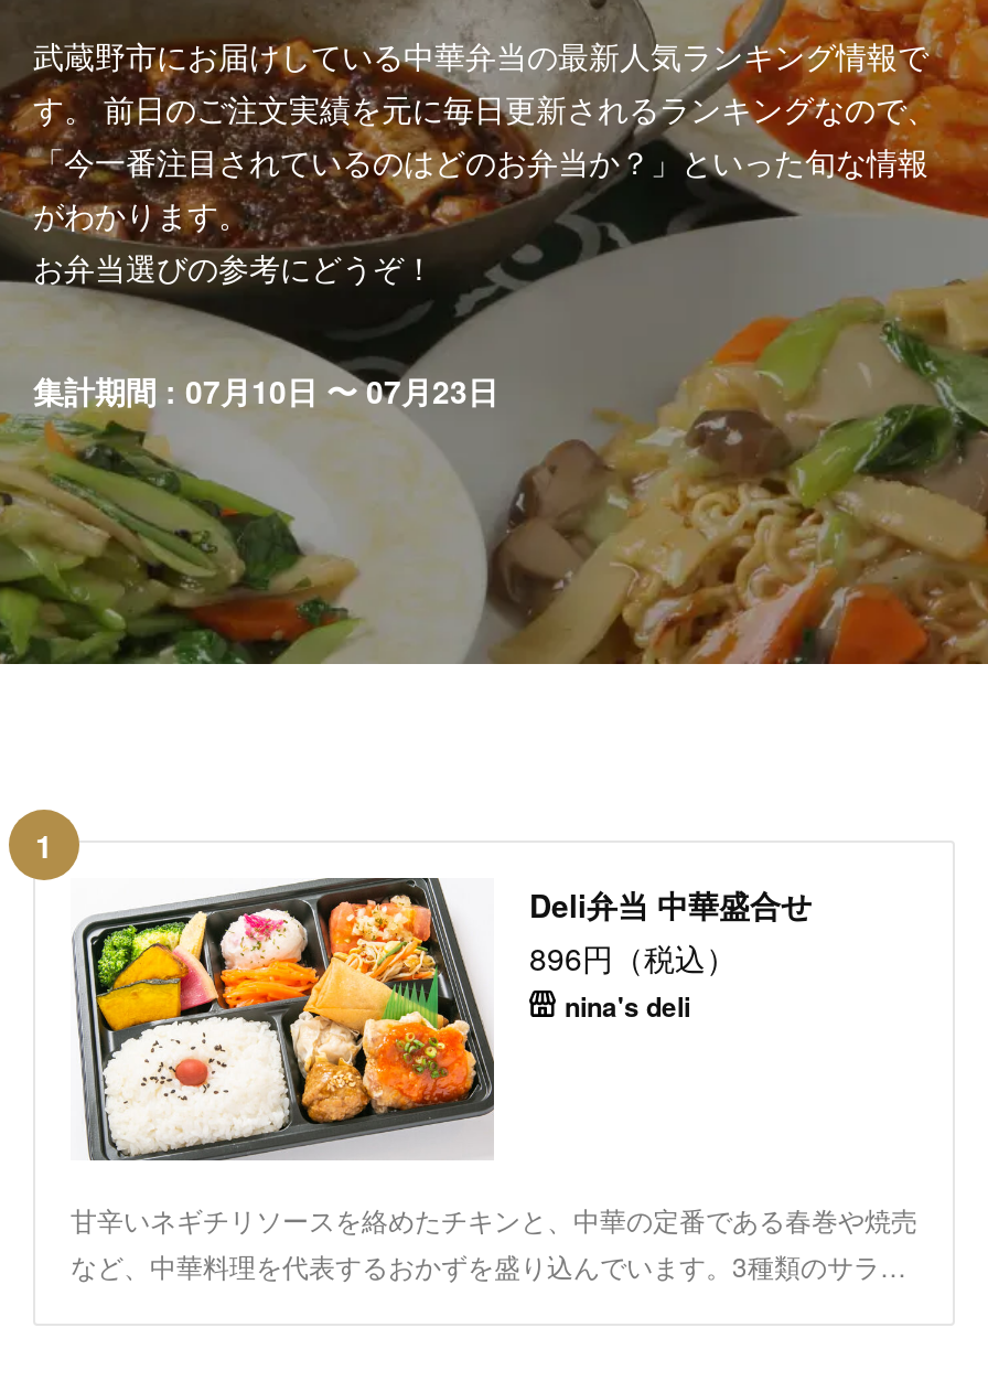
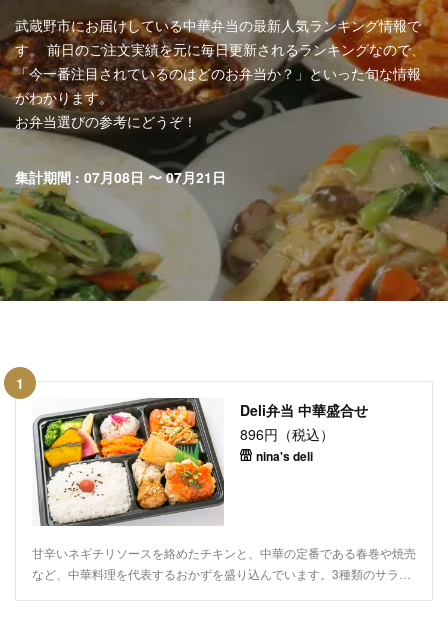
[33,368,498,413] 集計期間 : 07月10日 〜 07月23日 -> [15,167,226,187] 集計期間 : 07月08日 〜 07月21日

